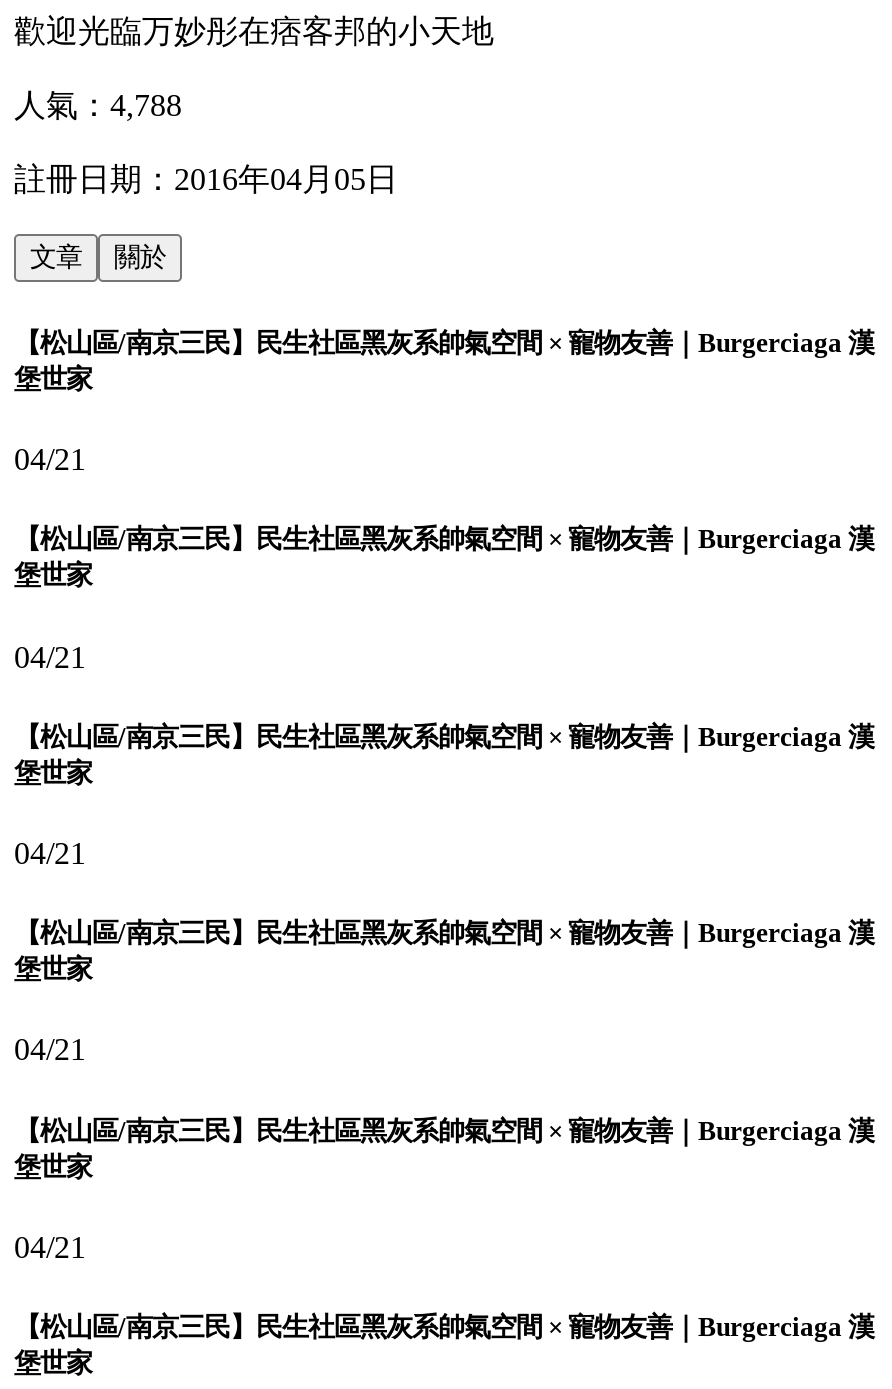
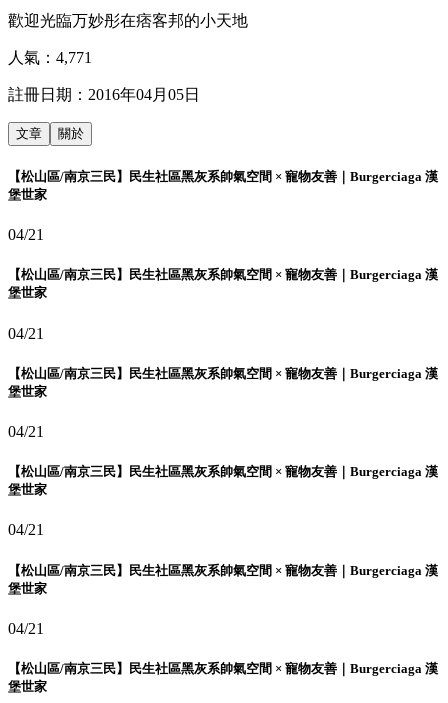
[14,88,182,122] 人氣：4,788 -> [8,49,92,66] 人氣：4,771

